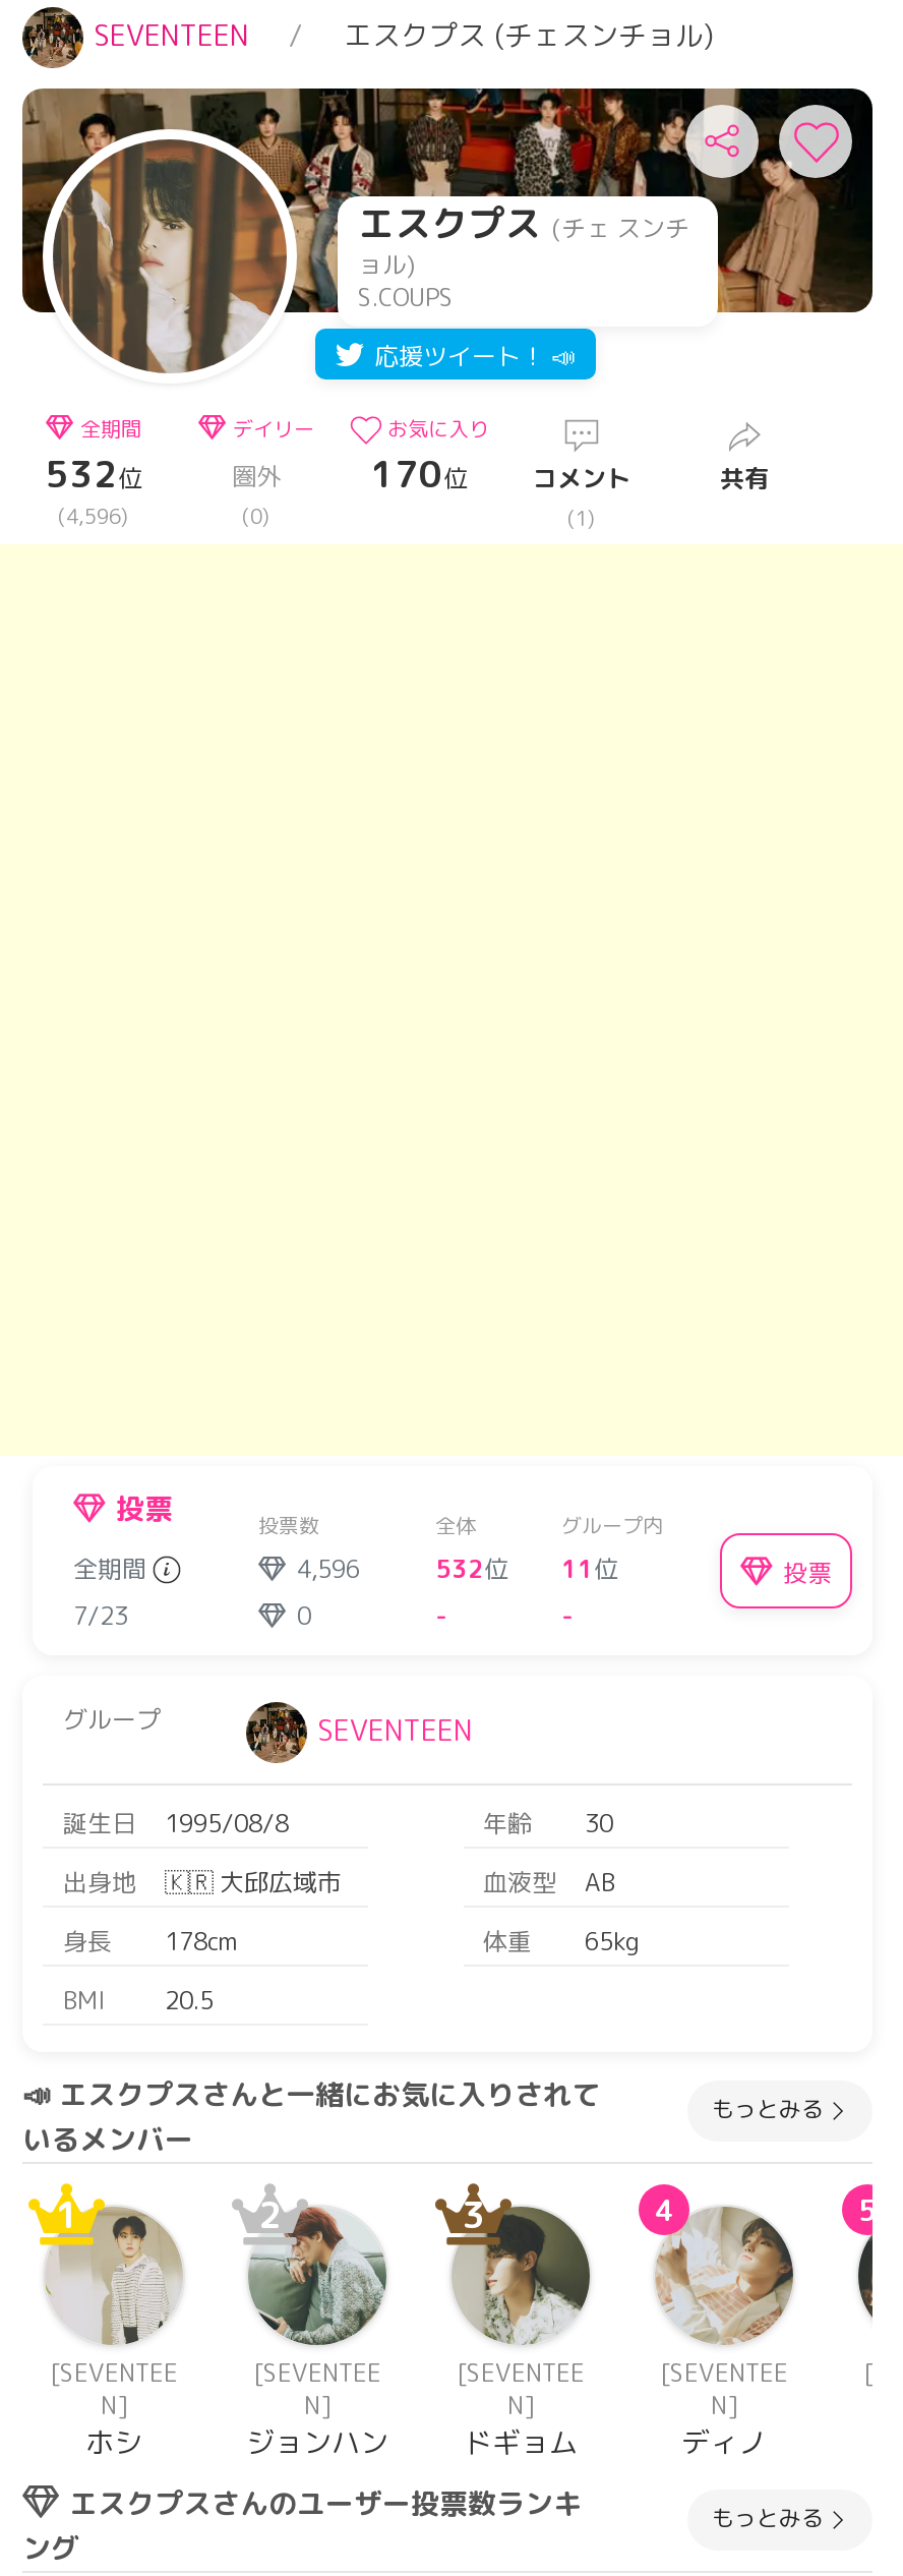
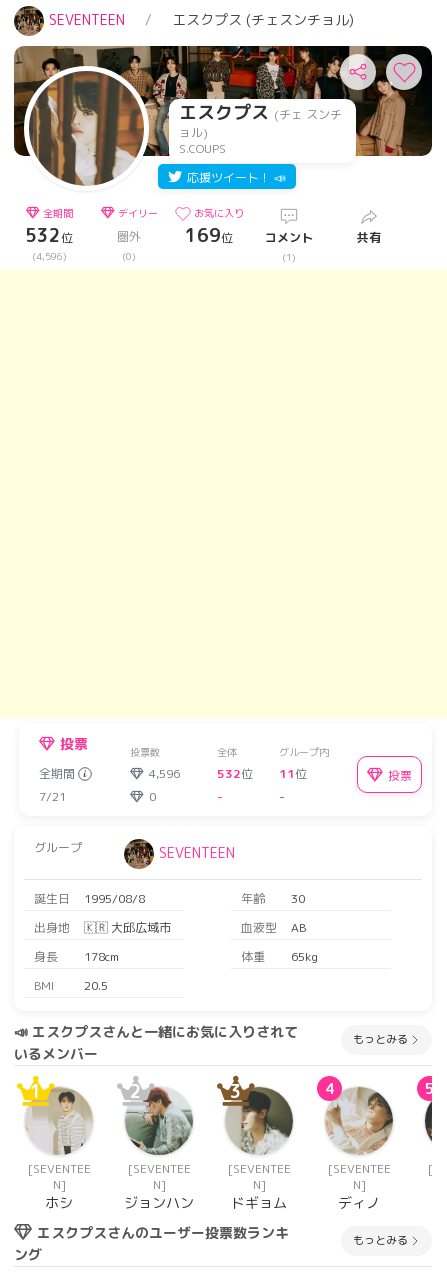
[370,449,630,500] 170位 コメント -> [185,223,313,248] 169位 コメント
[73,1598,128,1633] 7/23 -> [39,788,66,805] 7/21

